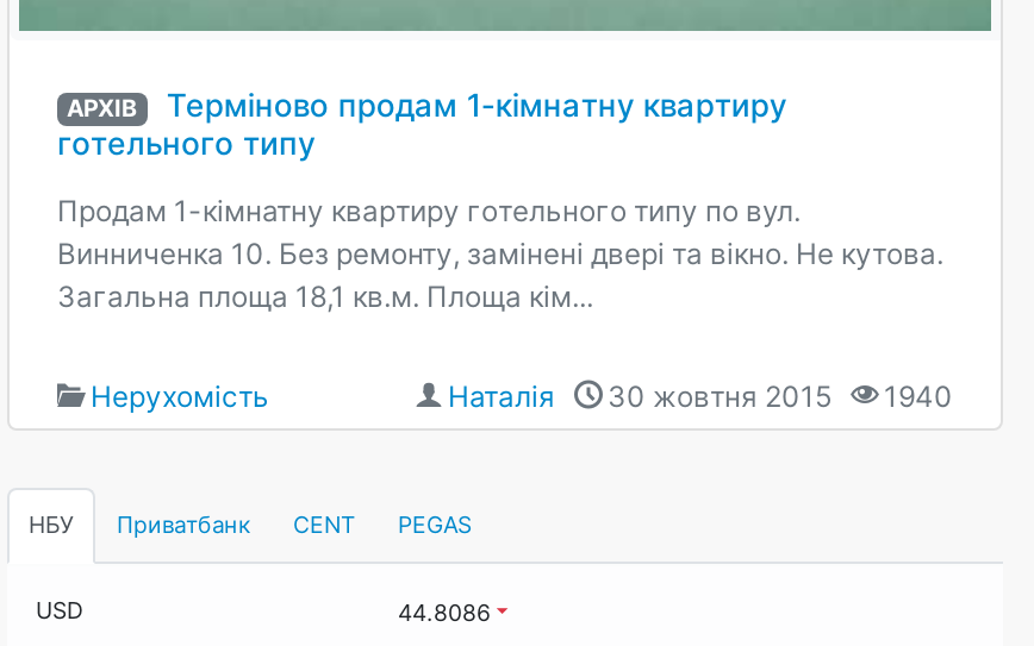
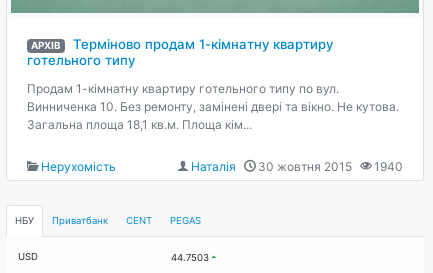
[398,599,491,626] 44.8086 -> [171,252,209,263] 44.7503

